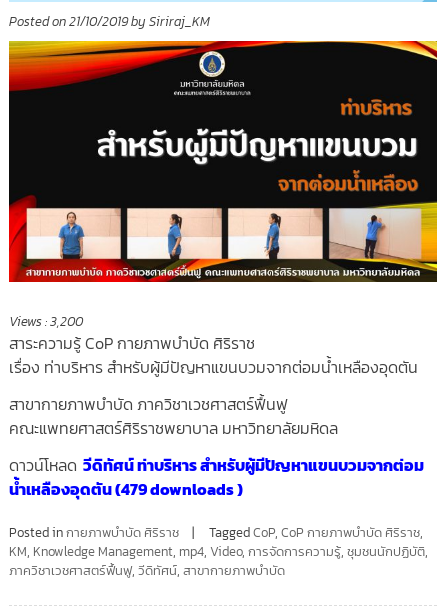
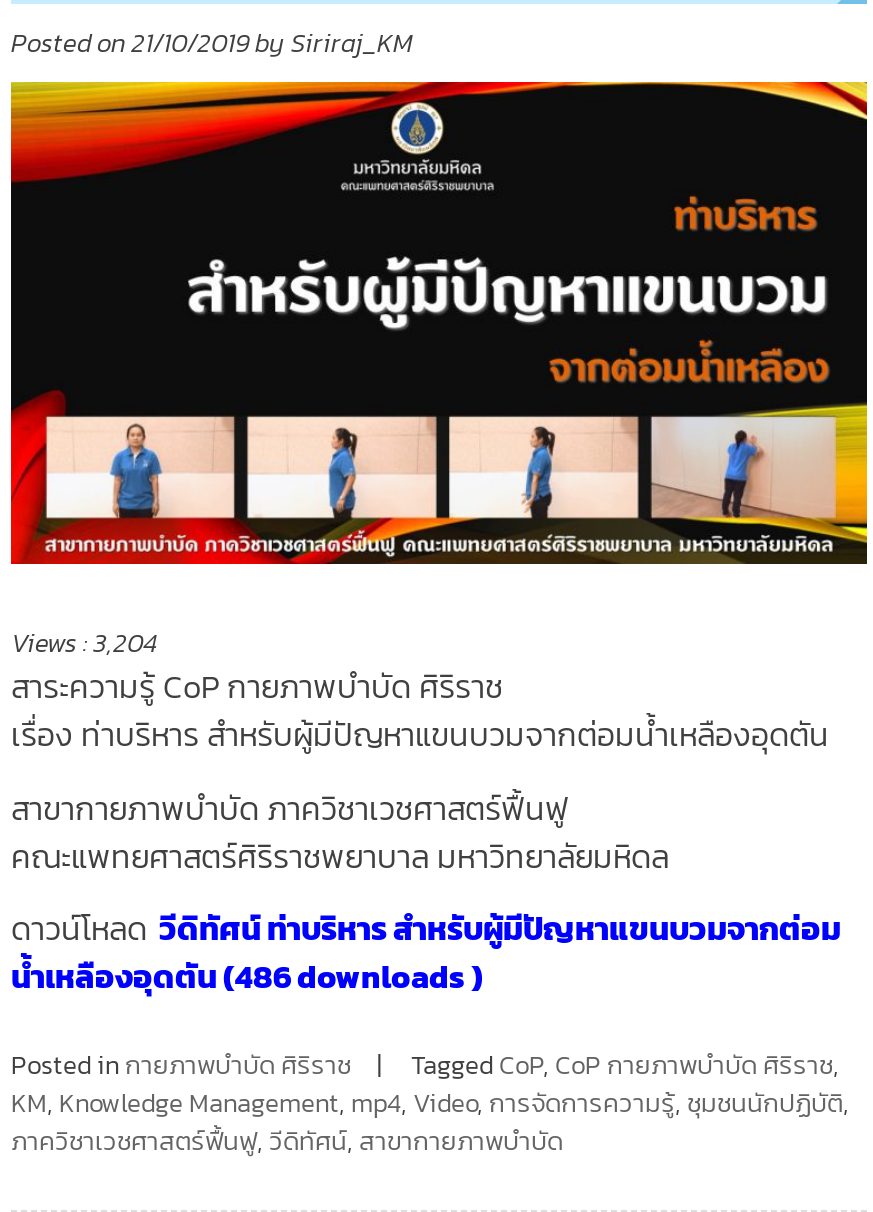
[9,312,83,331] Views : 3,200 -> [11,624,157,662] Views : 3,204
[9,476,243,500] น้ำเหลืองอุดตัน (479 downloads ) -> [11,953,483,1001] น้ำเหลืองอุดตัน (486 downloads )

